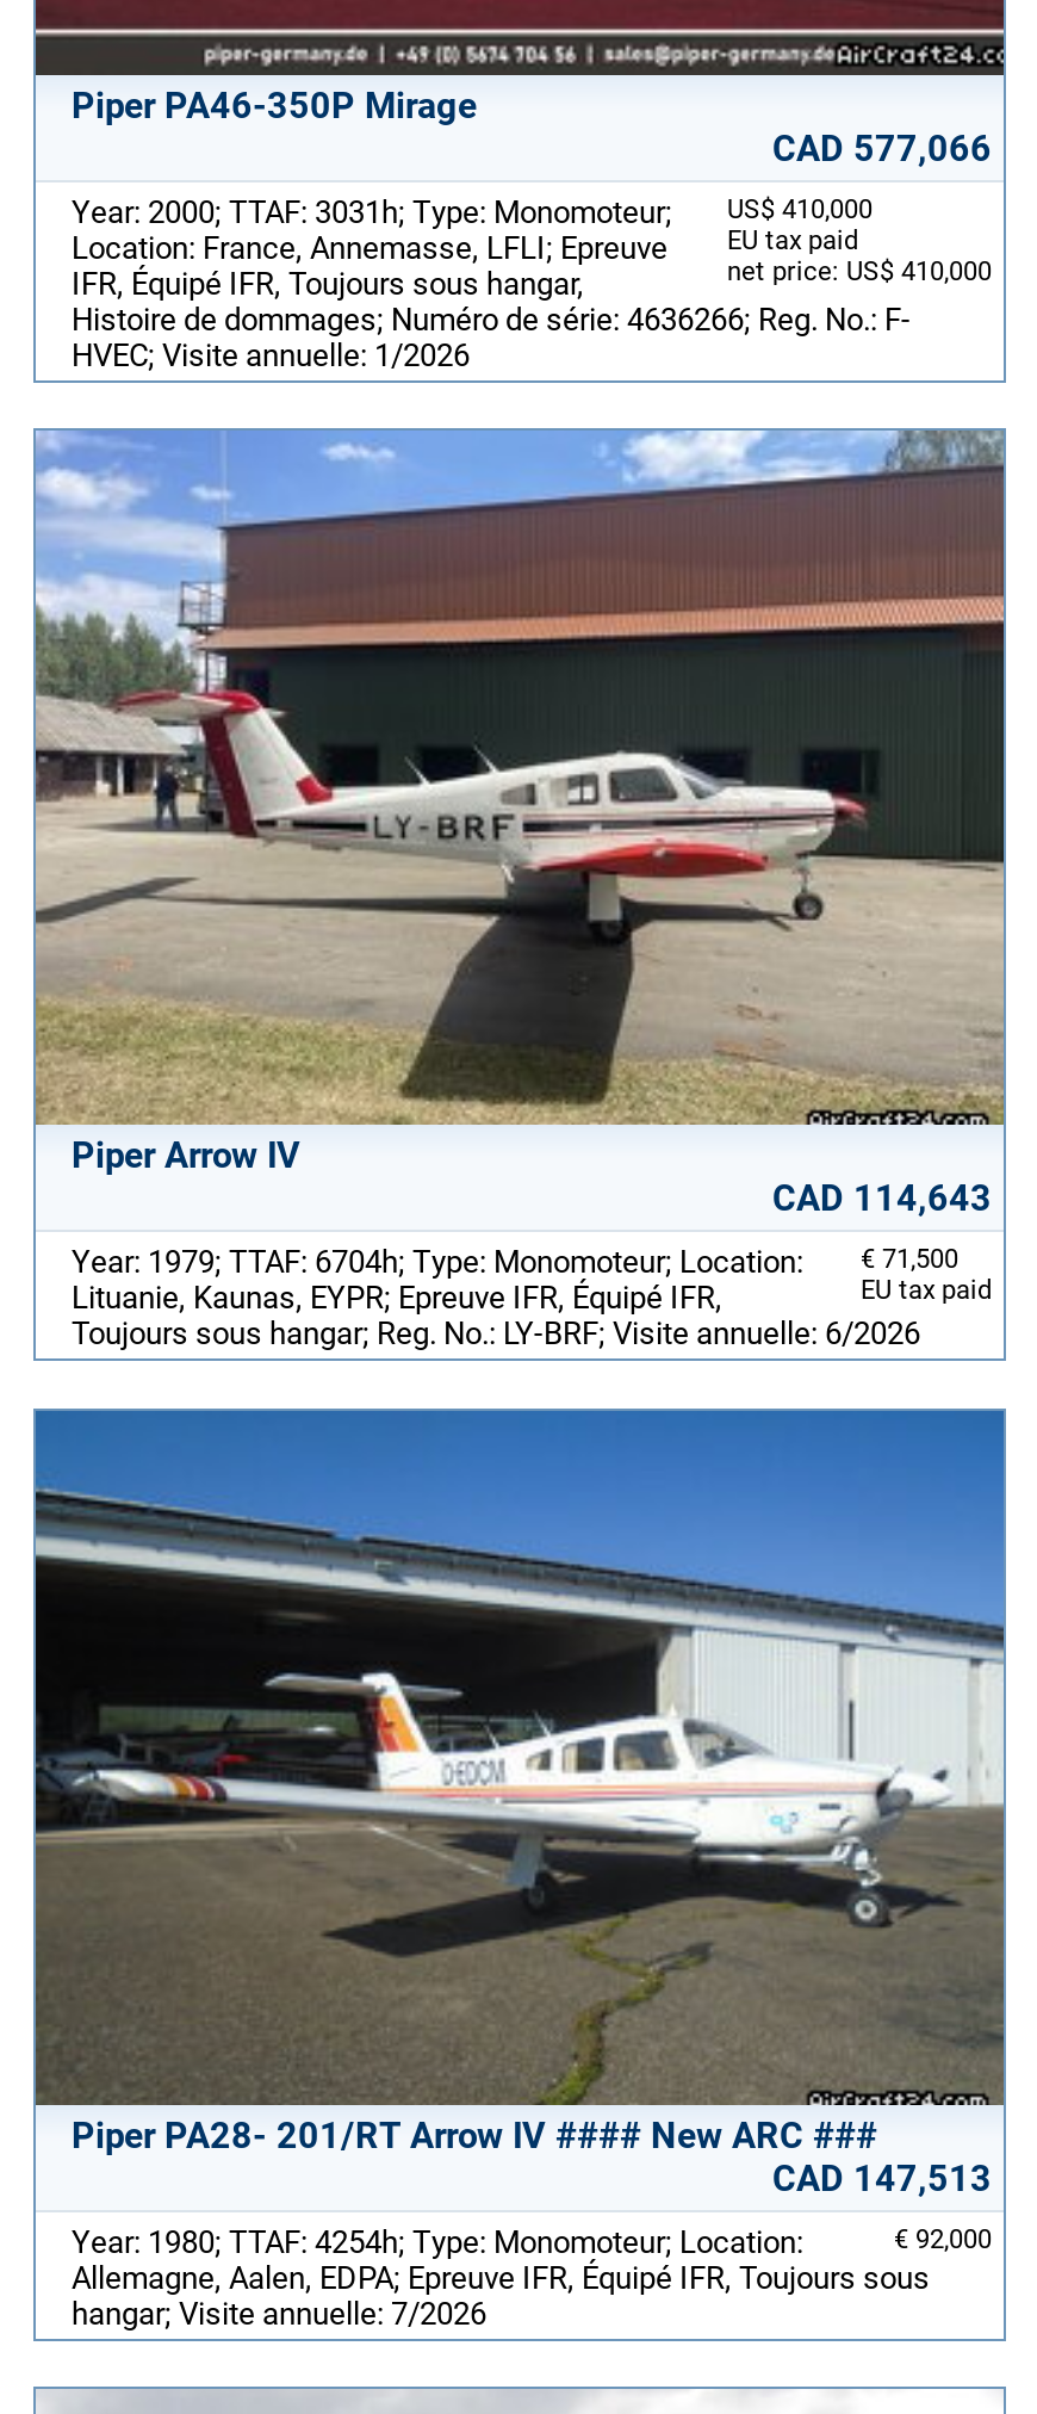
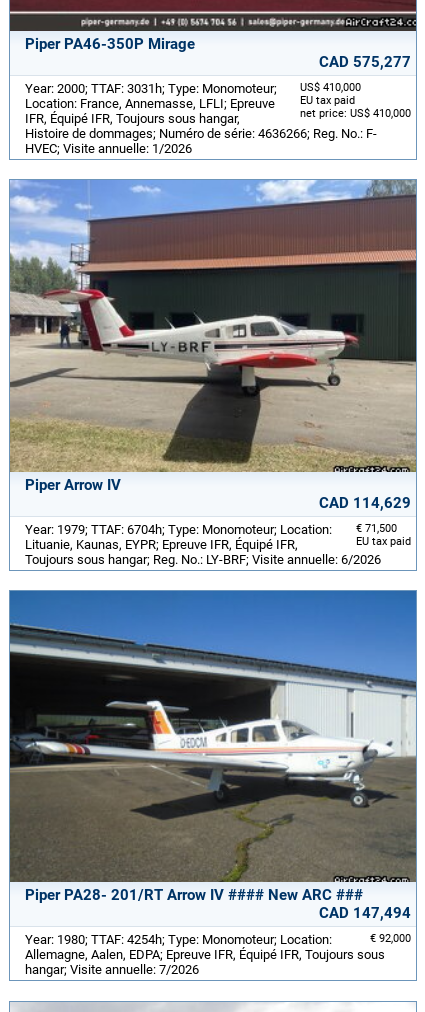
[772,126,992,169] CAD 577,066 -> [319,53,411,71] CAD 575,277
[772,1177,992,1220] CAD 114,643 -> [319,493,411,511] CAD 114,629
[772,2157,992,2200] CAD 147,513 -> [319,904,411,922] CAD 147,494

